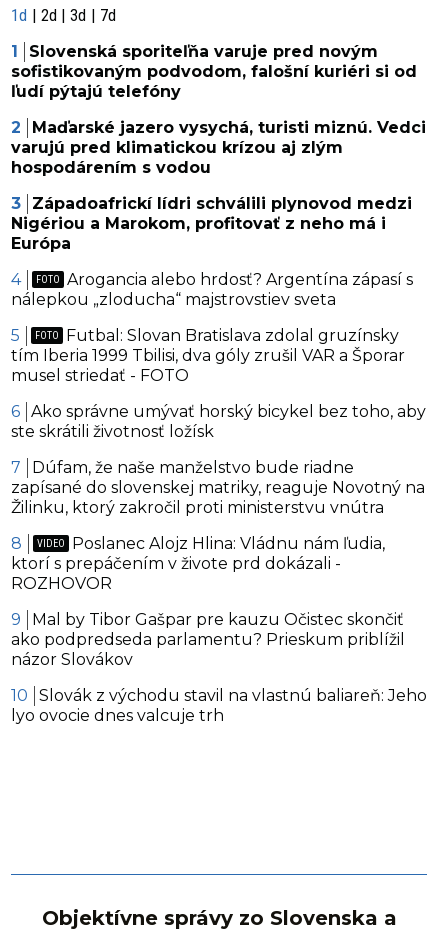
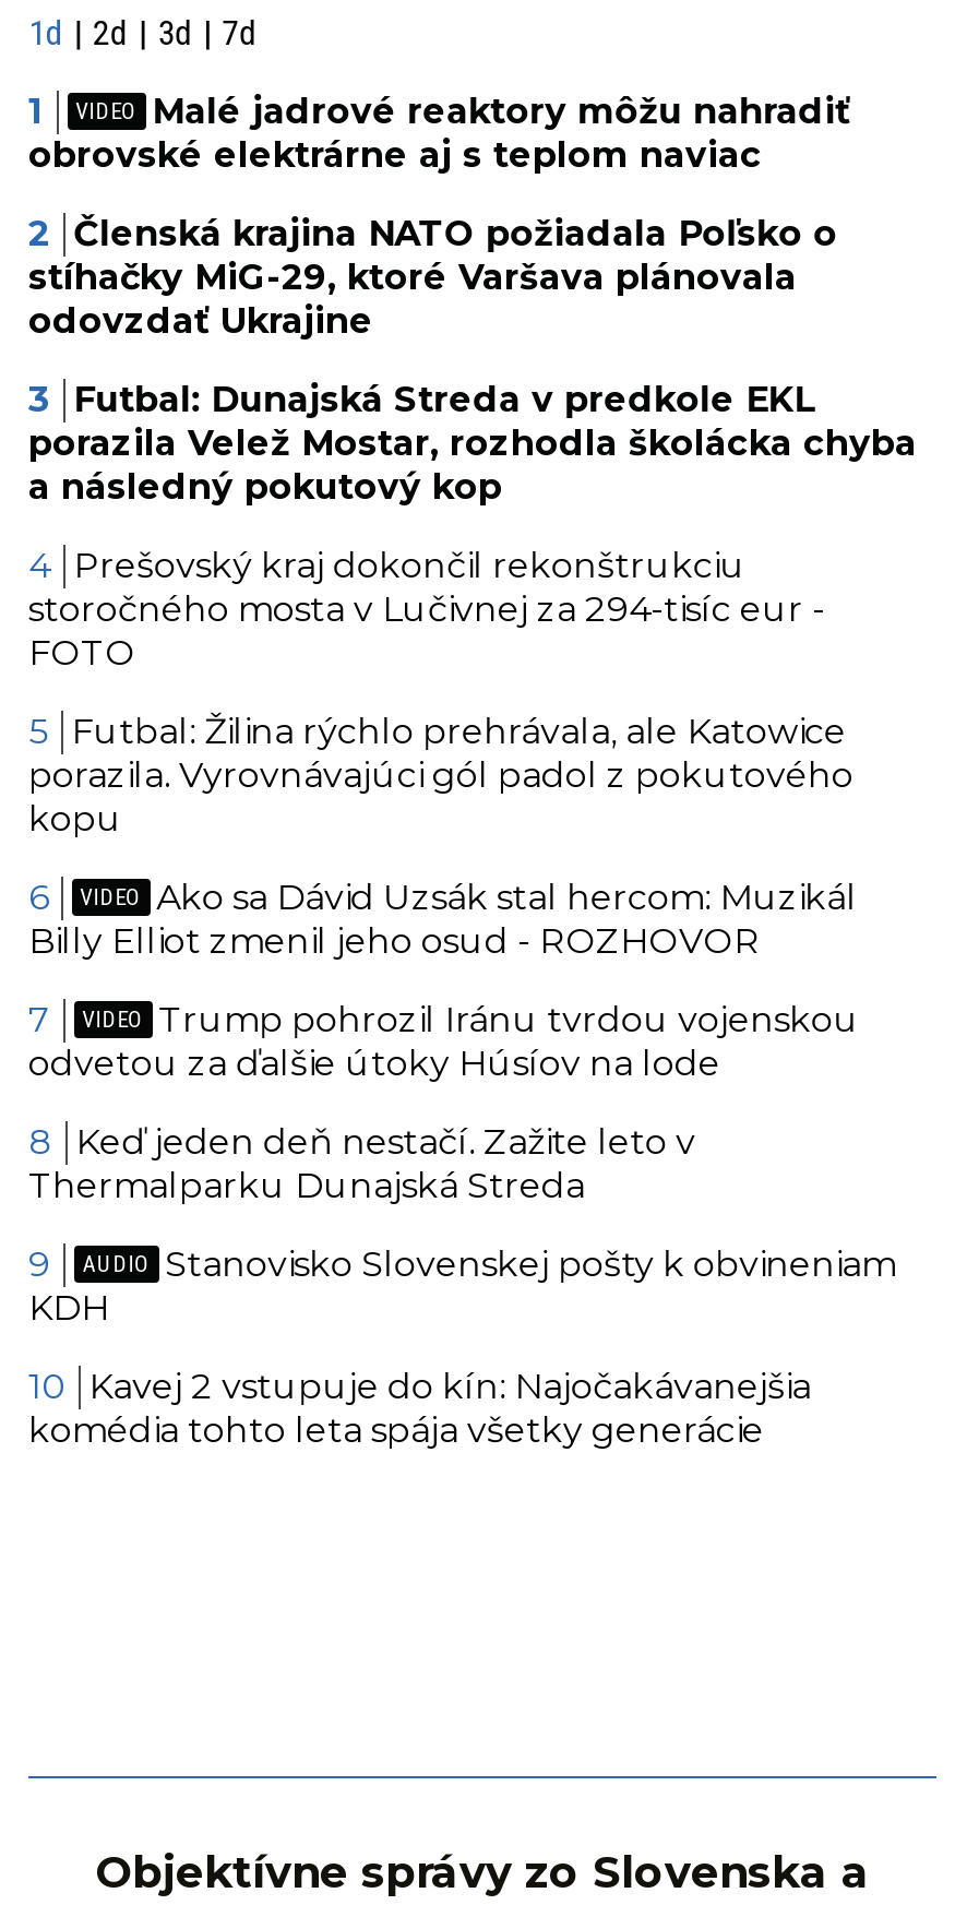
[11,42,417,101] Slovenská sporiteľňa varuje pred novým | sofistikovaným podvodom, falošní kuriéri si od | ľudí pýtajú telefóny -> [28,91,850,176] Malé jadrové reaktory môžu nahradiť | obrovské elektrárne aj s teplom naviac
[11,118,426,177] Maďarské jazero vysychá, turisti miznú. Vedci | varujú pred klimatickou krízou aj zlým | hospodárením s vodou -> [28,214,837,342] Členská krajina NATO požiadala Poľsko o | stíhačky MiG-29, ktoré Varšava plánovala | odovzdať Ukrajine
[11,194,412,253] Západoafrickí lídri schválili plynovod medzi | Nigériou a Marokom, profitovať z neho má i | Európa -> [28,379,917,508] Futbal: Dunajská Streda v predkole EKL | porazila Velež Mostar, rozhodla školácka chyba | a následný pokutový kop
[11,270,413,309] Arogancia alebo hrdosť? Argentína zápasí s | nálepkou „zloducha“ majstrovstiev sveta -> [28,545,825,674] Prešovský kraj dokončil rekonštrukciu | storočného mosta v Lučivnej za 294-tisíc eur - | FOTO
[11,326,405,385] Futbal: Slovan Bratislava zdolal gruzínsky | tím Iberia 1999 Tbilisi, dva góly zrušil VAR a Šporar | musel striedať - FOTO -> [28,711,853,840] Futbal: Žilina rýchlo prehrávala, ale Katowice | porazila. Vyrovnávajúci gól padol z pokutového | kopu
[11,402,426,441] Ako správne umývať horský bicykel bez toho, aby | ste skrátili životnosť ložísk -> [28,877,857,962] Ako sa Dávid Uzsák stal hercom: Muzikál | Billy Elliot zmenil jeho osud - ROZHOVOR
[11,458,425,517] Dúfam, že naše manželstvo bude riadne | zapísané do slovenskej matriky, reaguje Novotný na | Žilinku, ktorý zakročil proti ministerstvu vnútra -> [28,1000,859,1085] Trump pohrozil Iránu tvrdou vojenskou | odvetou za ďalšie útoky Húsíov na lode
[11,534,385,593] Poslanec Alojz Hlina: Vládnu nám ľudia, | ktorí s prepáčením v živote prd dokázali - | ROZHOVOR -> [28,1122,695,1207] Keď jeden deň nestačí. Zažite leto v | Thermalparku Dunajská Streda
[11,610,405,669] Mal by Tibor Gašpar pre kauzu Očistec skončiť | ako podpredseda parlamentu? Prieskum priblížil | názor Slovákov -> [28,1244,896,1329] Stanovisko Slovenskej pošty k obvineniam | KDH
[11,686,427,725] Slovák z východu stavil na vlastnú baliareň: Jeho | lyo ovocie dnes valcuje trh -> [28,1366,811,1452] Kavej 2 vstupuje do kín: Najočakávanejšia | komédia tohto leta spája všetky generácie

